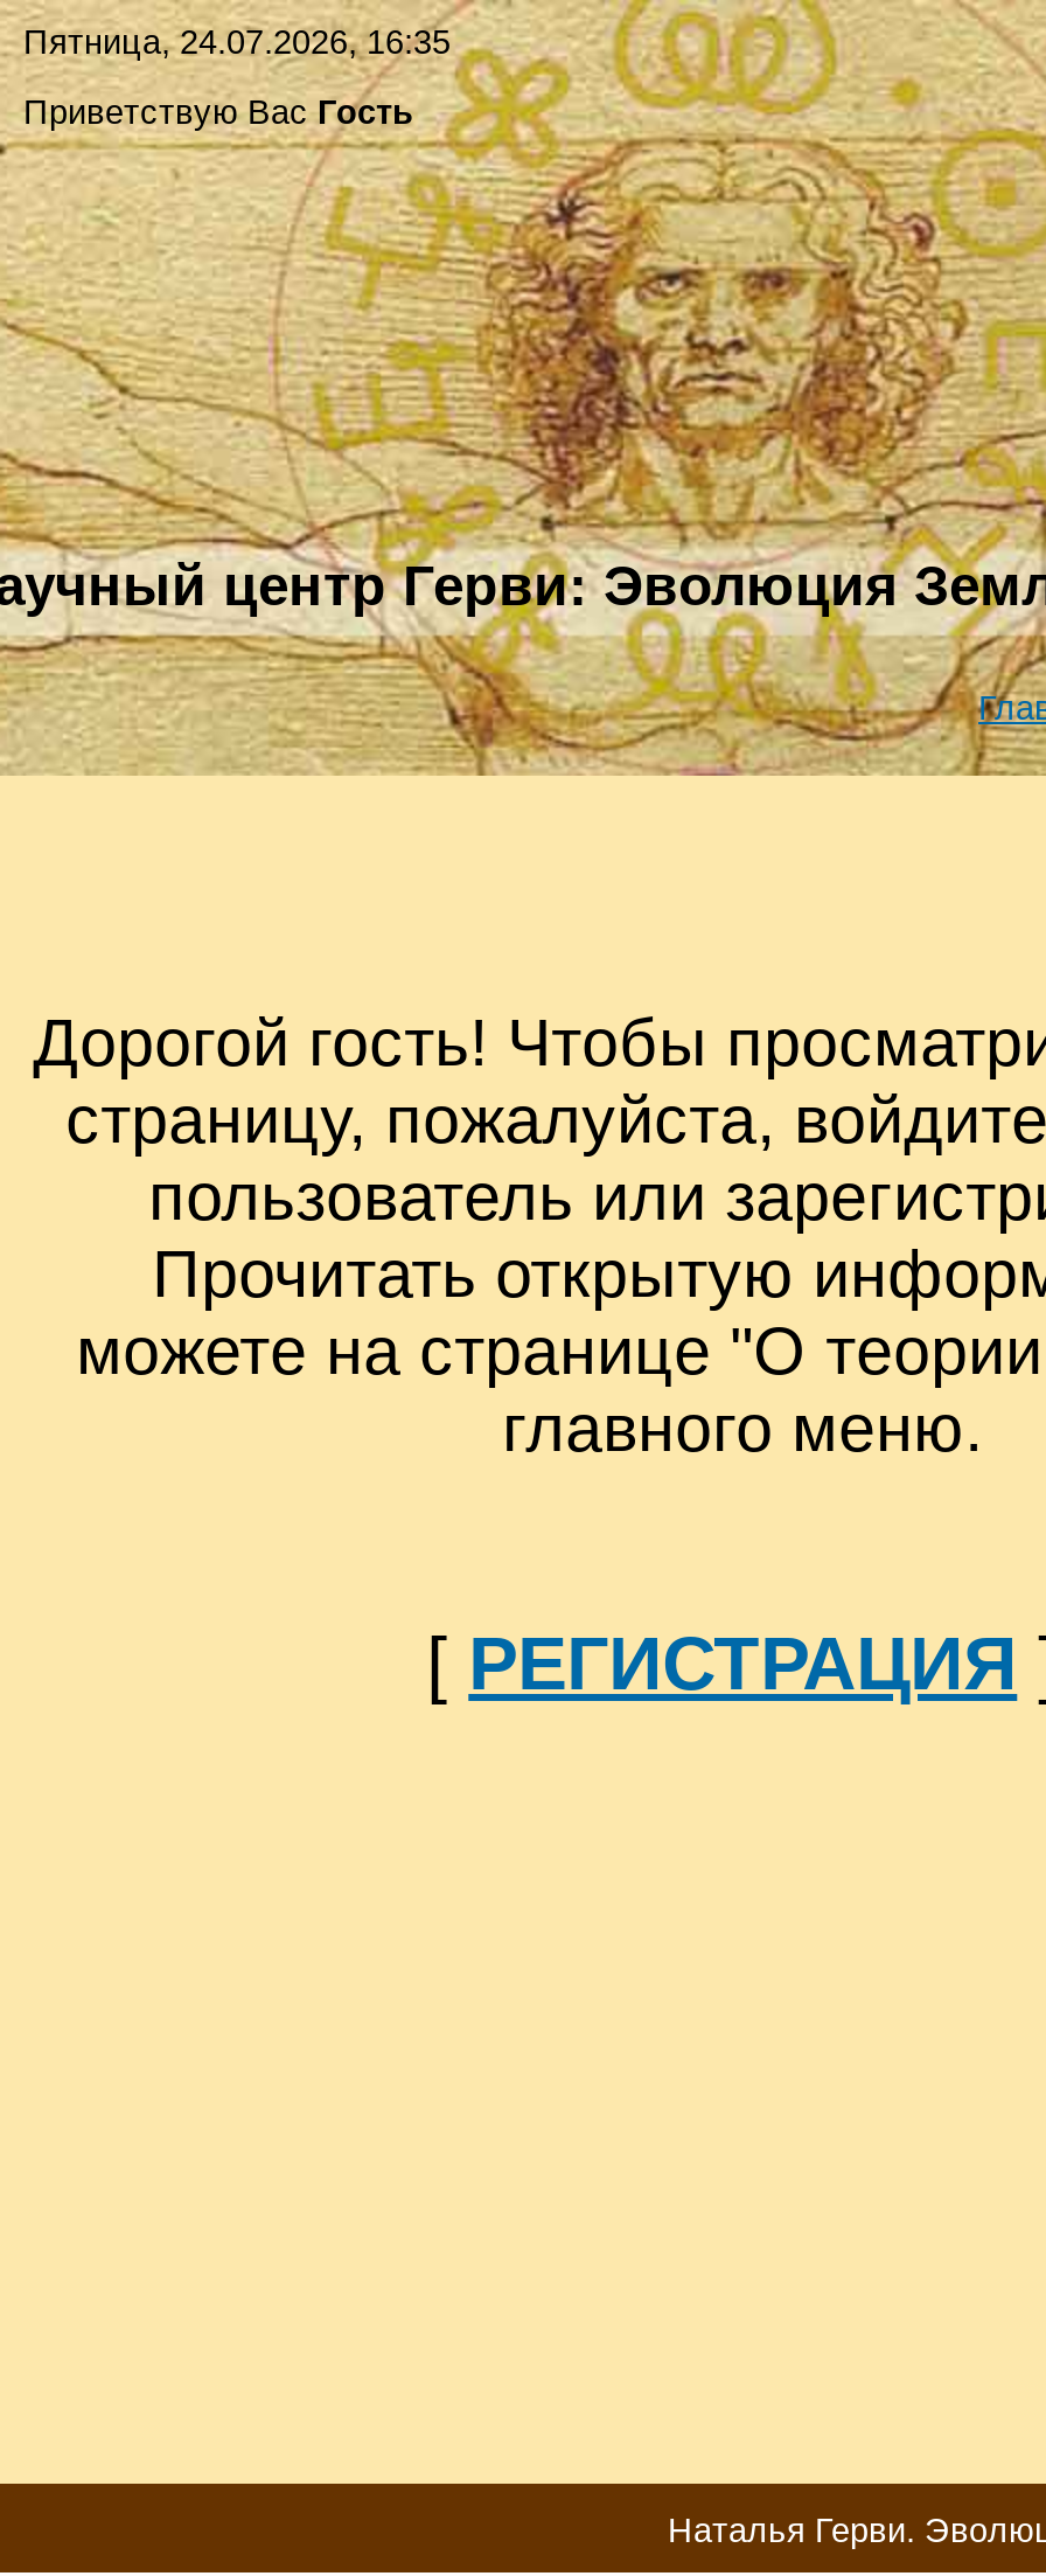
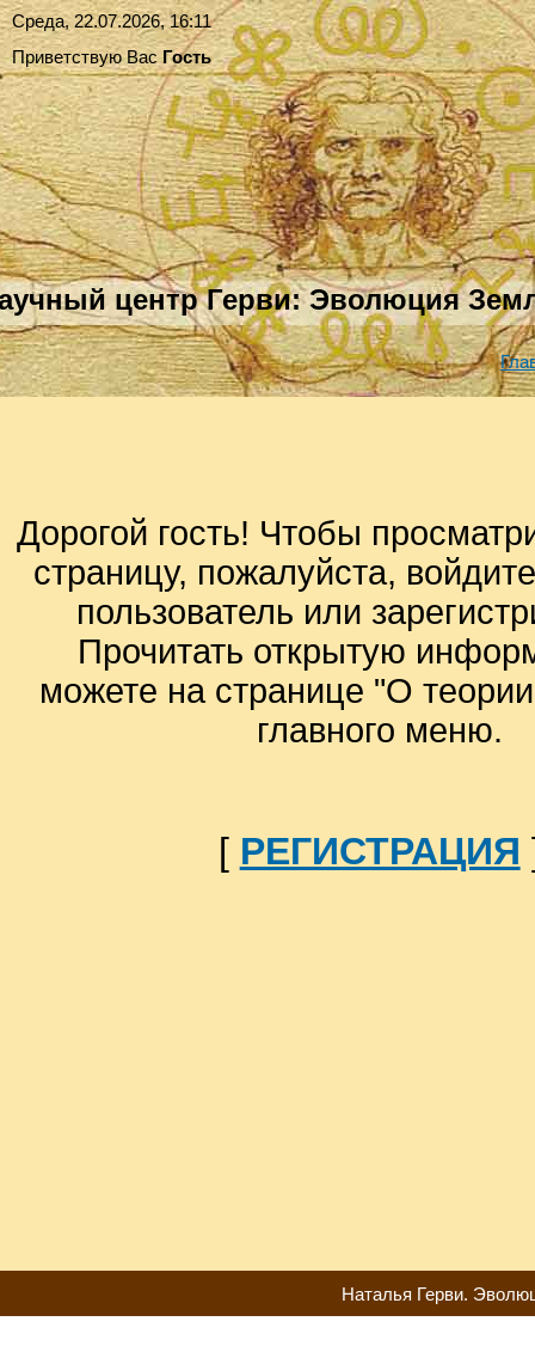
[23,23,451,61] Пятница, 24.07.2026, 16:35 -> [12,12,211,31] Среда, 22.07.2026, 16:11

